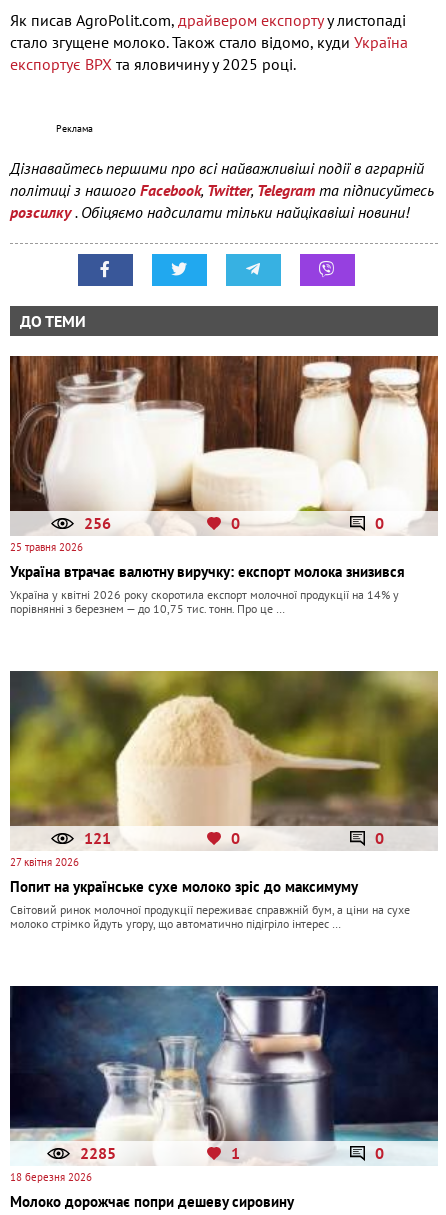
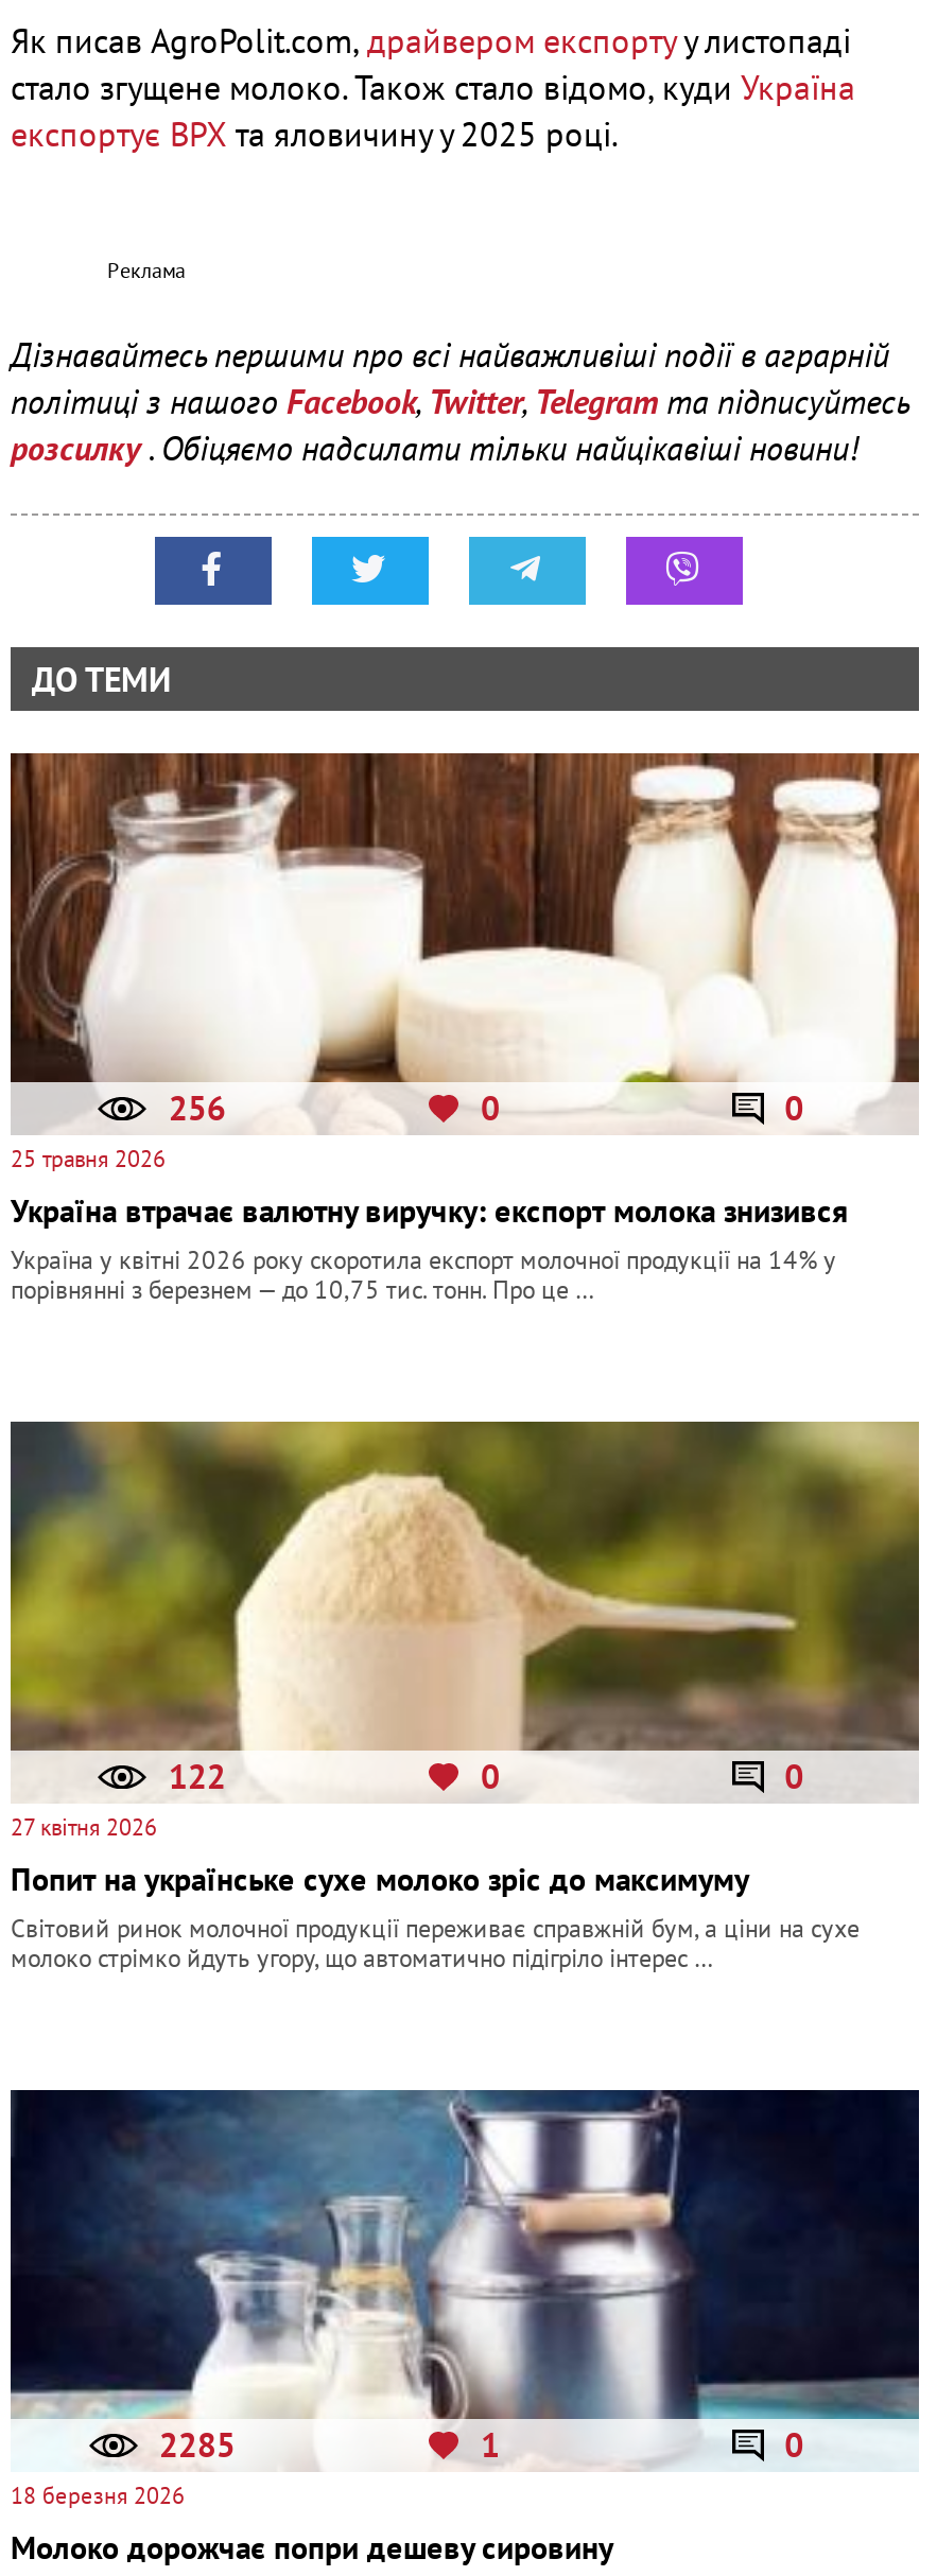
[84,828,111,848] 121 -> [168,1755,226,1798] 122

